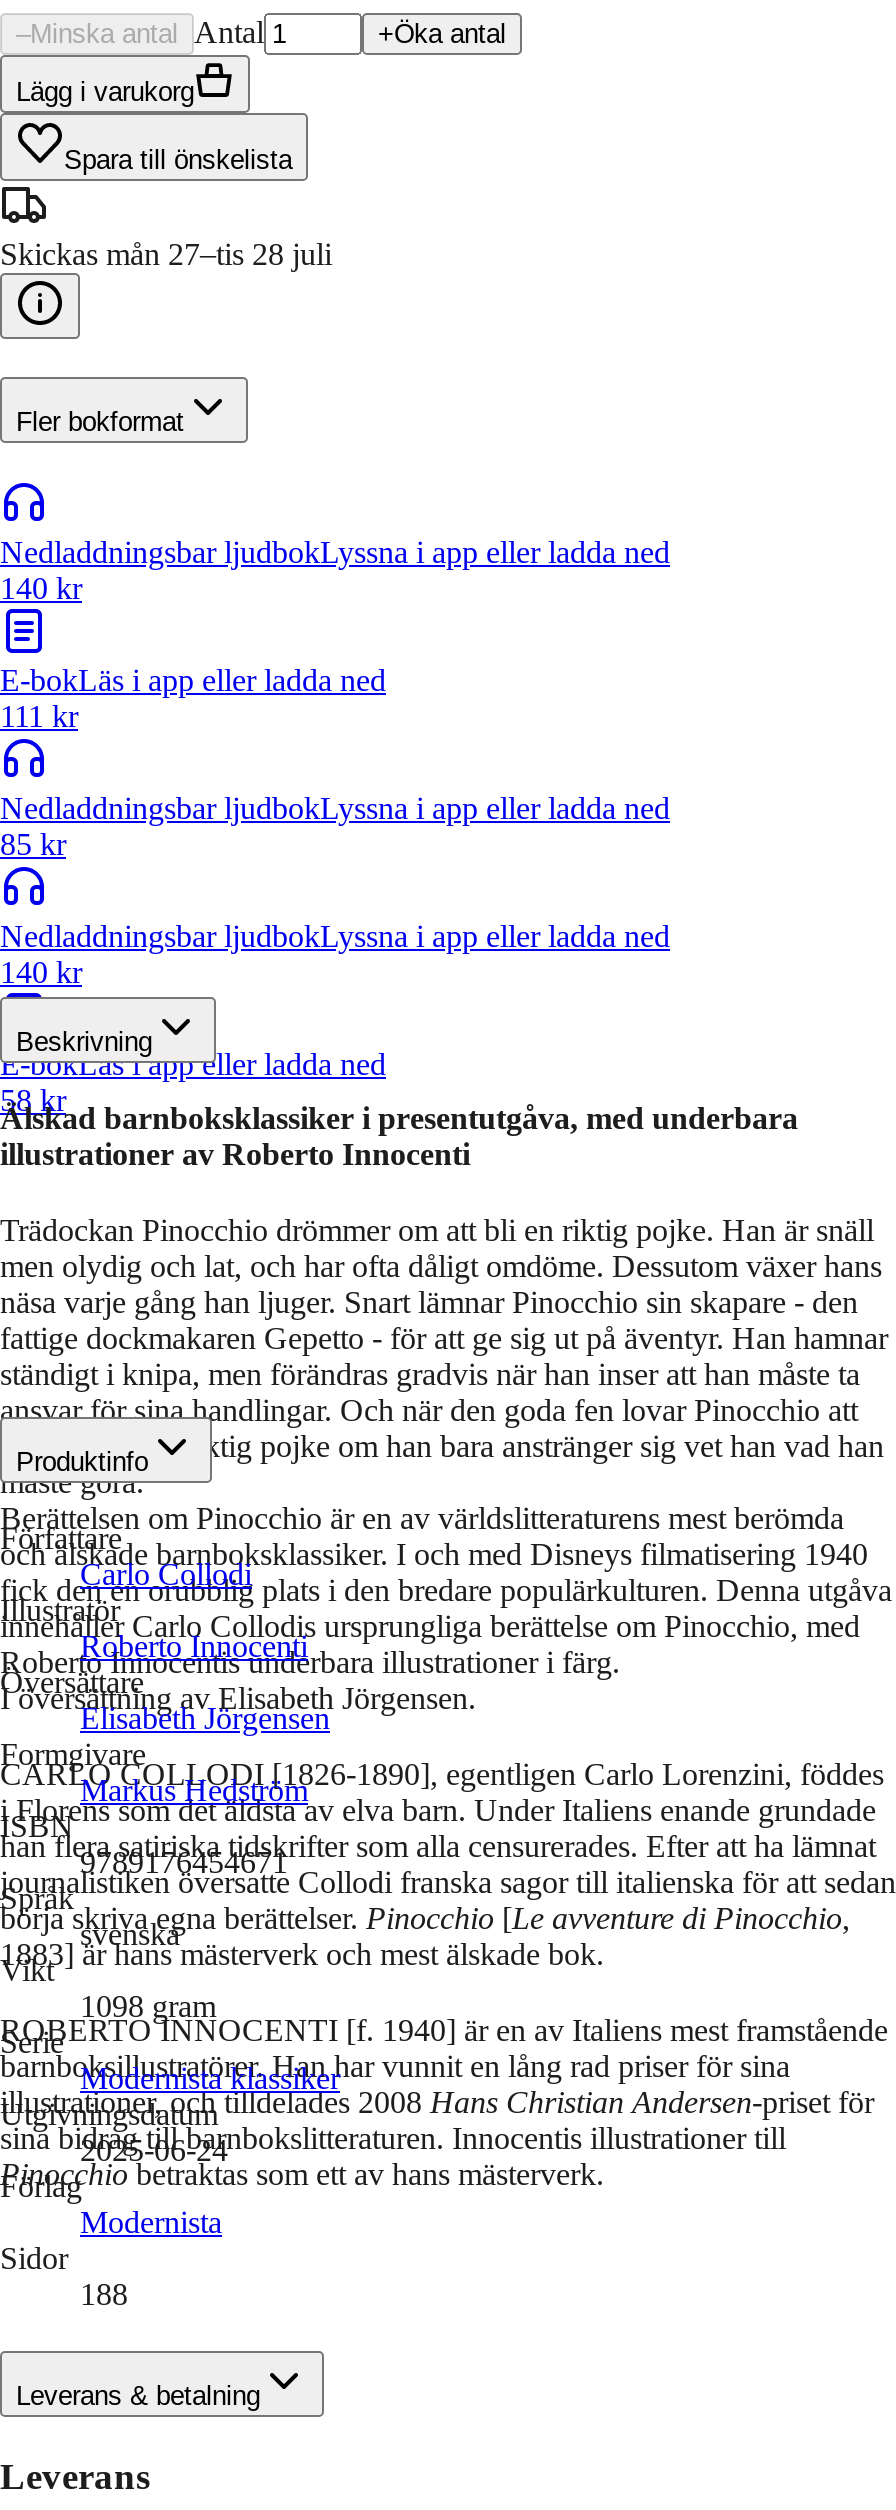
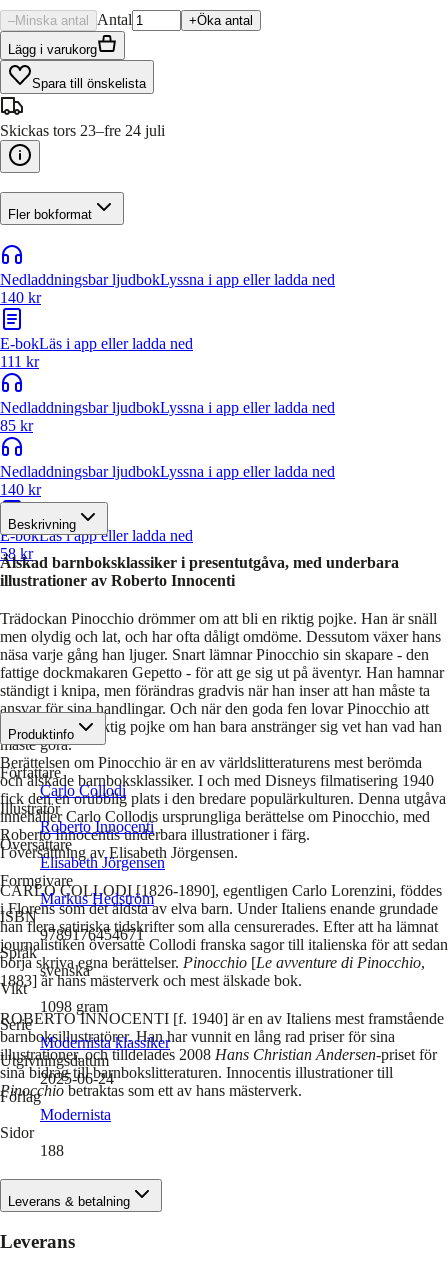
[0,237,332,271] Skickas mån 27–tis 28 juli -> [0,122,165,139] Skickas tors 23–fre 24 juli

